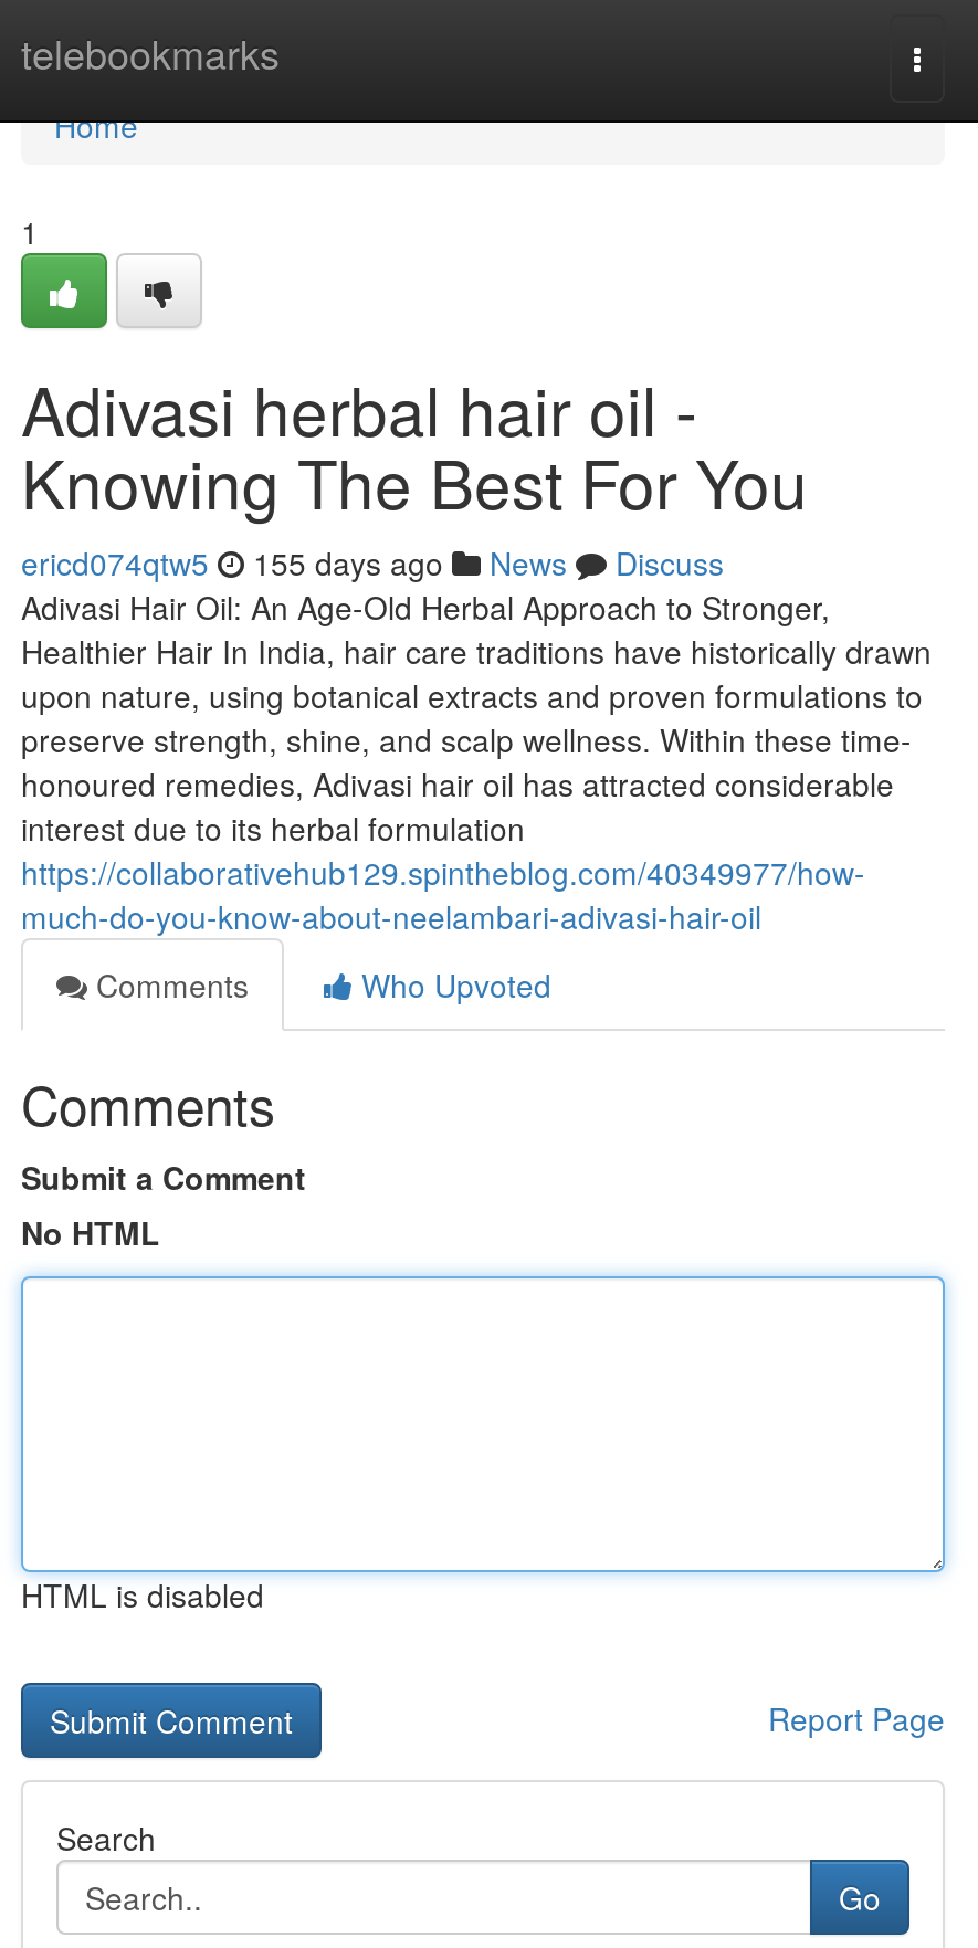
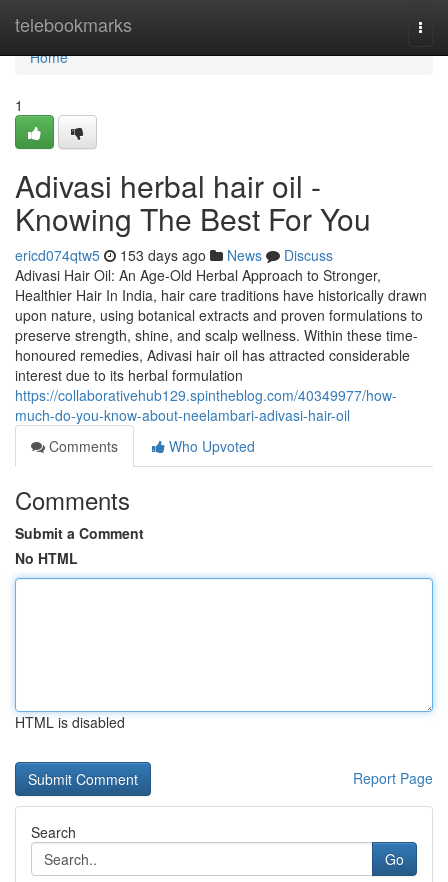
[21,540,724,585] ericd074qtw5 155 days ago News Discuss -> [15,245,333,265] ericd074qtw5 153 days ago News Discuss

